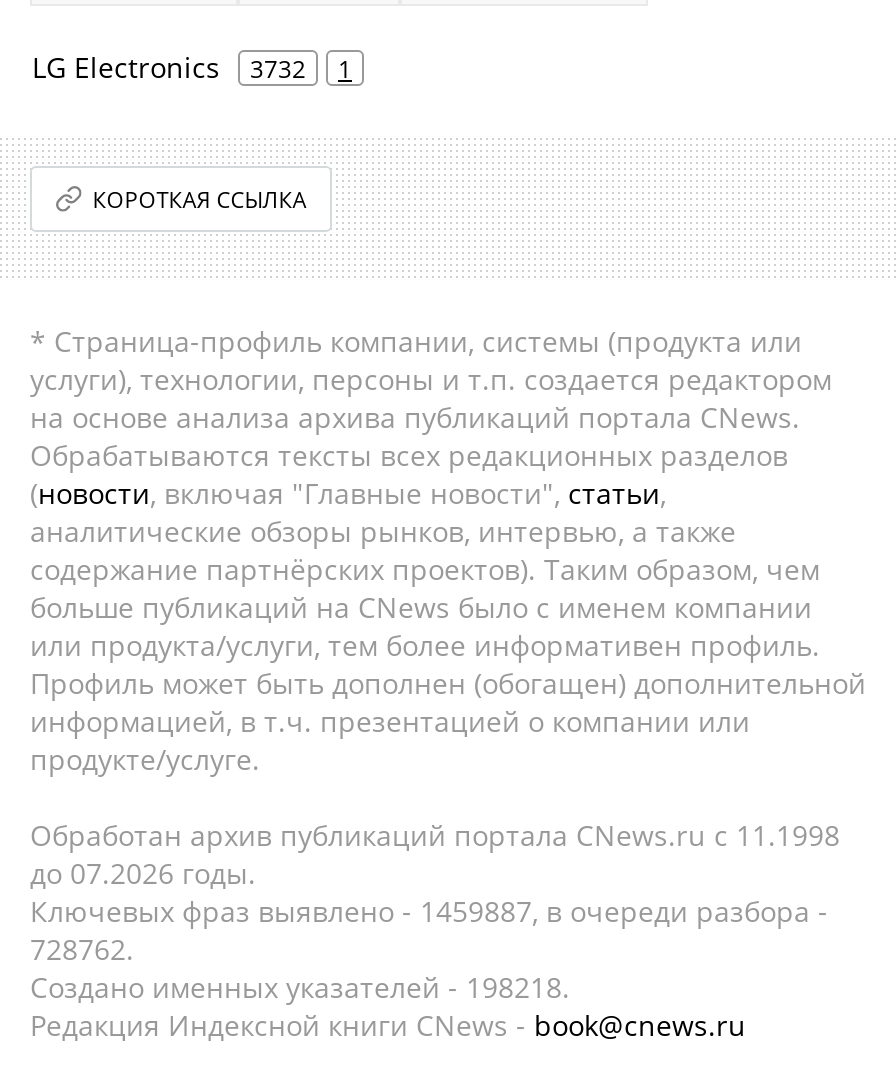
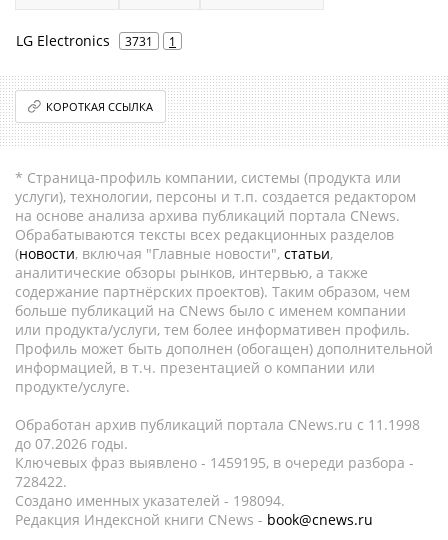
[32,48,352,86] LG Electronics 3732 1 -> [16,31,176,50] LG Electronics 3731 1
[30,892,828,930] Ключевых фраз выявлено - 1459887, в очереди разбора - -> [15,453,414,472] Ключевых фраз выявлено - 1459195, в очереди разбора -
[30,930,134,968] 728762. -> [15,472,67,491] 728422.
[30,968,570,1006] Создано именных указателей - 198218. -> [15,491,285,510] Создано именных указателей - 198094.

